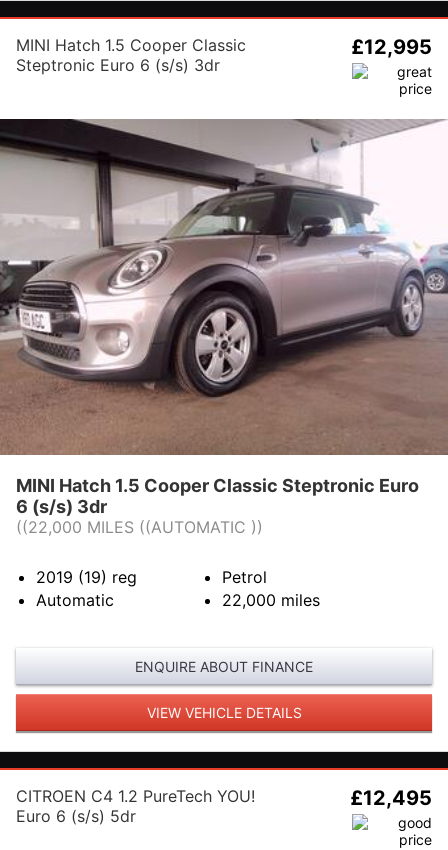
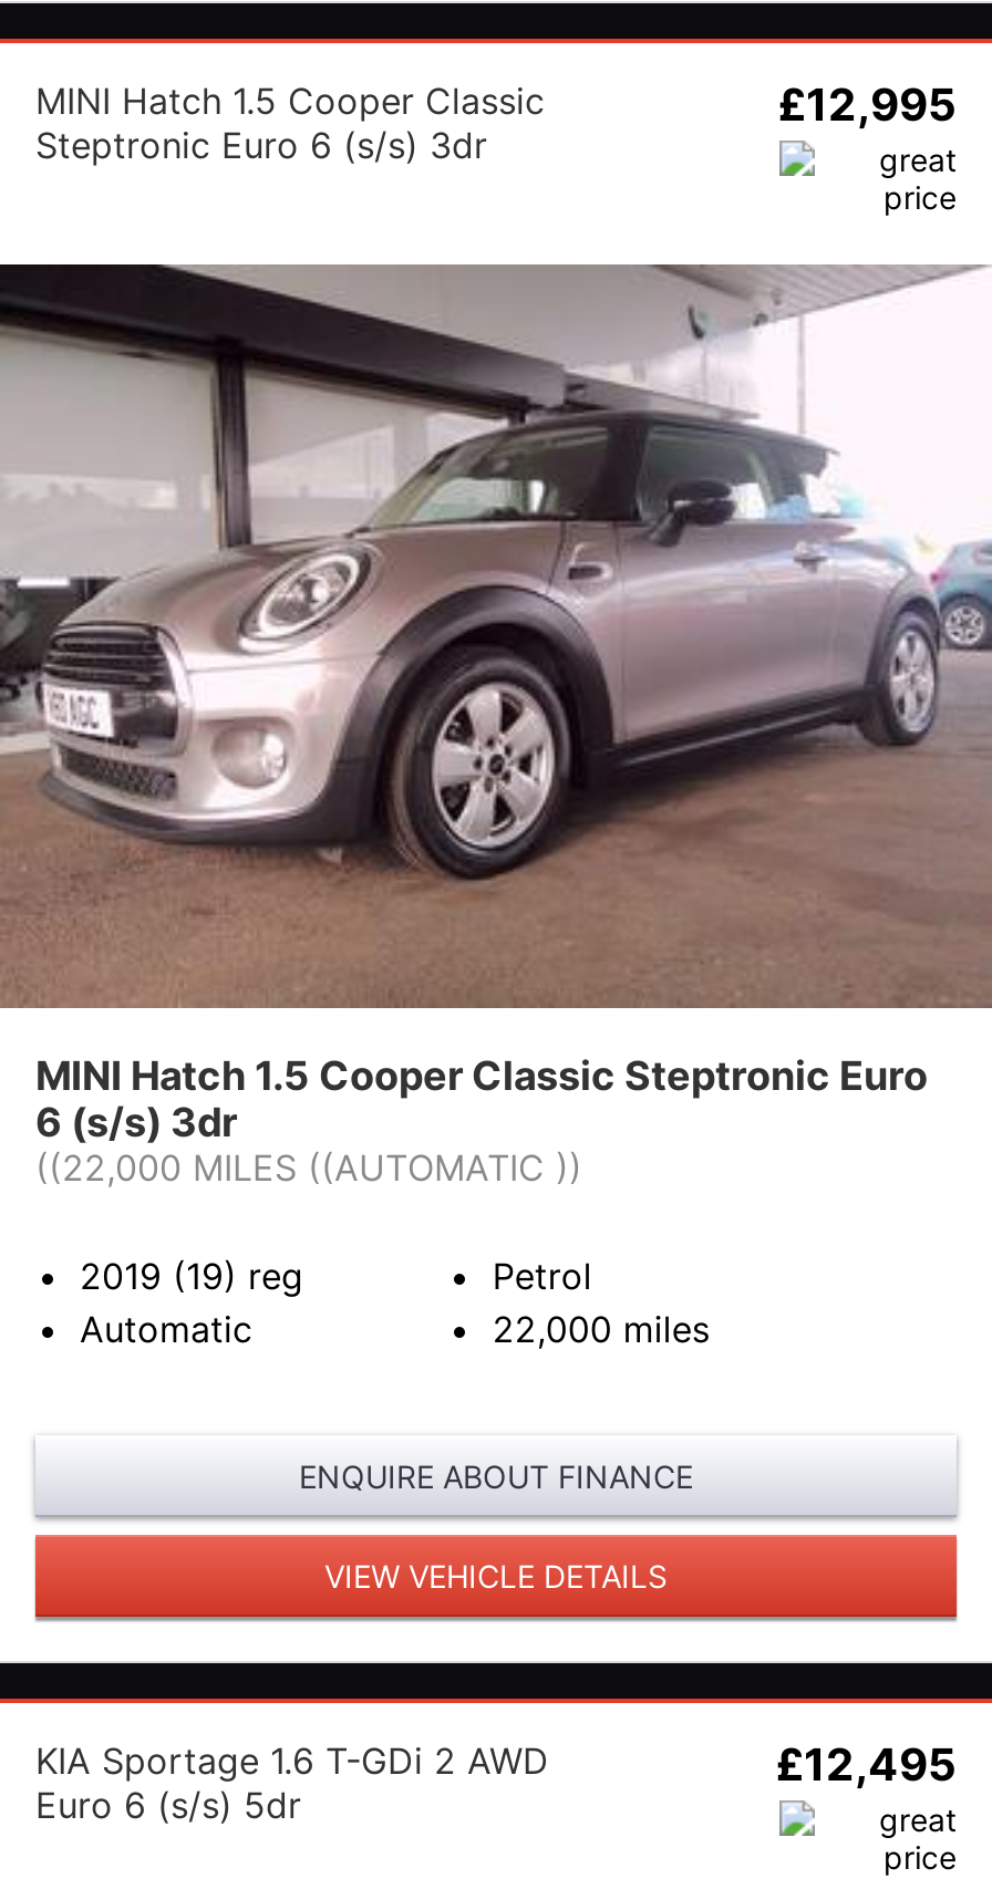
[16,786,255,806] CITROEN C4 1.2 PureTech YOU! -> [35,1739,549,1783] KIA Sportage 1.6 T-GDi 2 AWD

